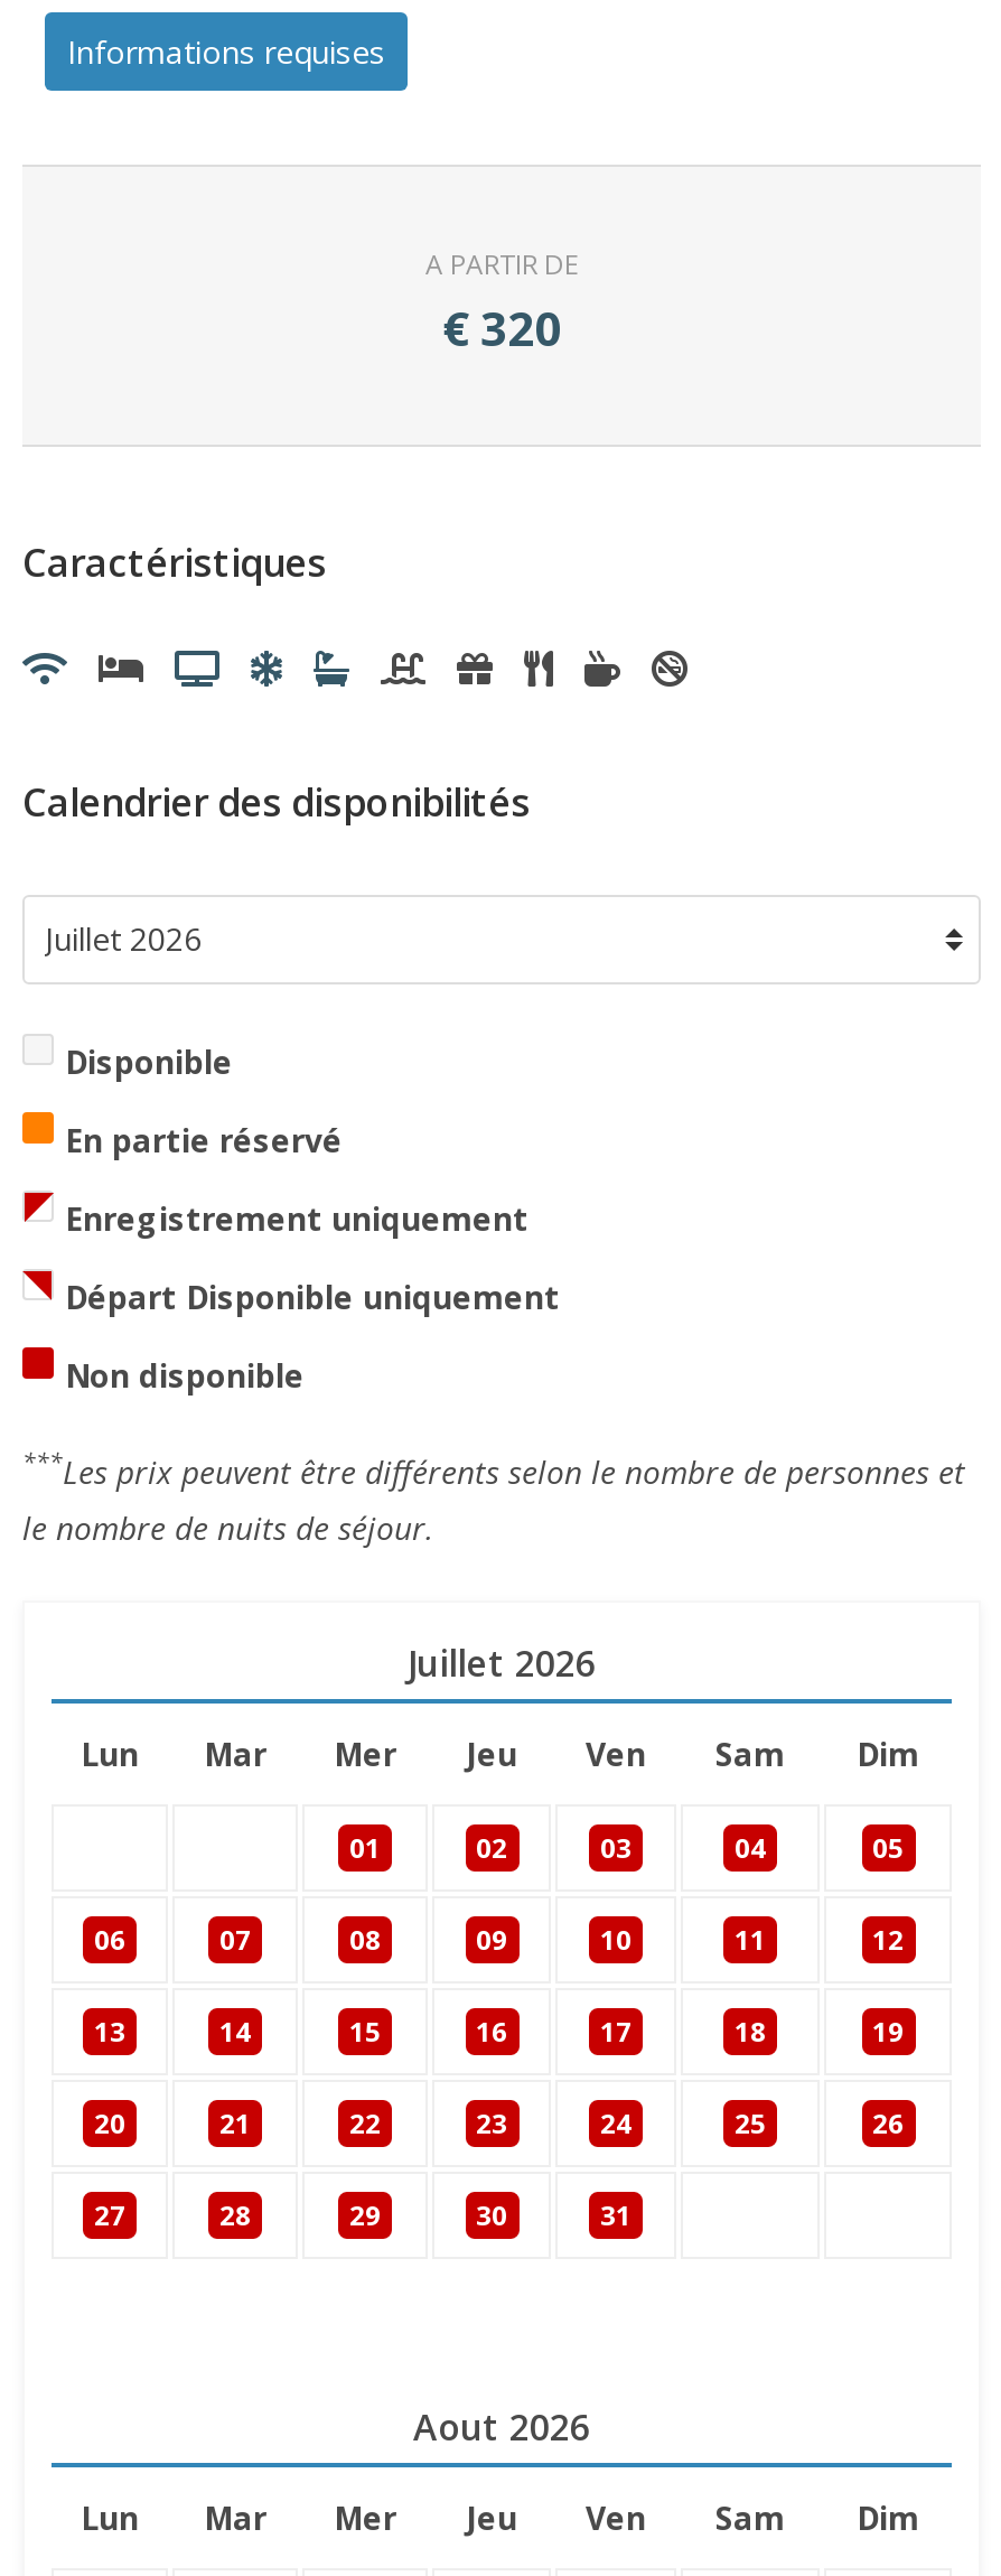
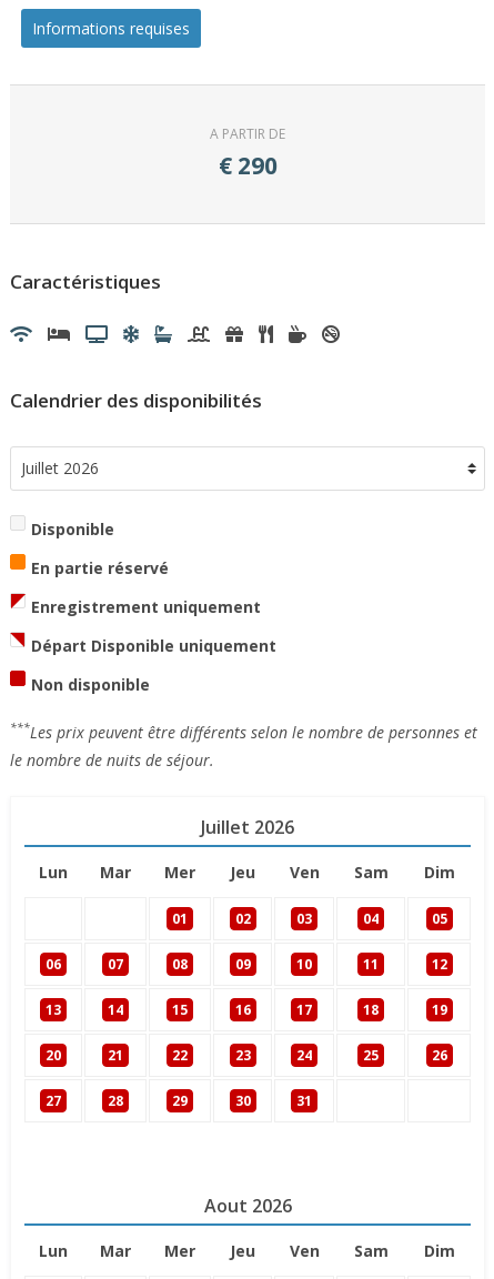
[442,296,561,359] € 320 -> [218,150,277,181] € 290

